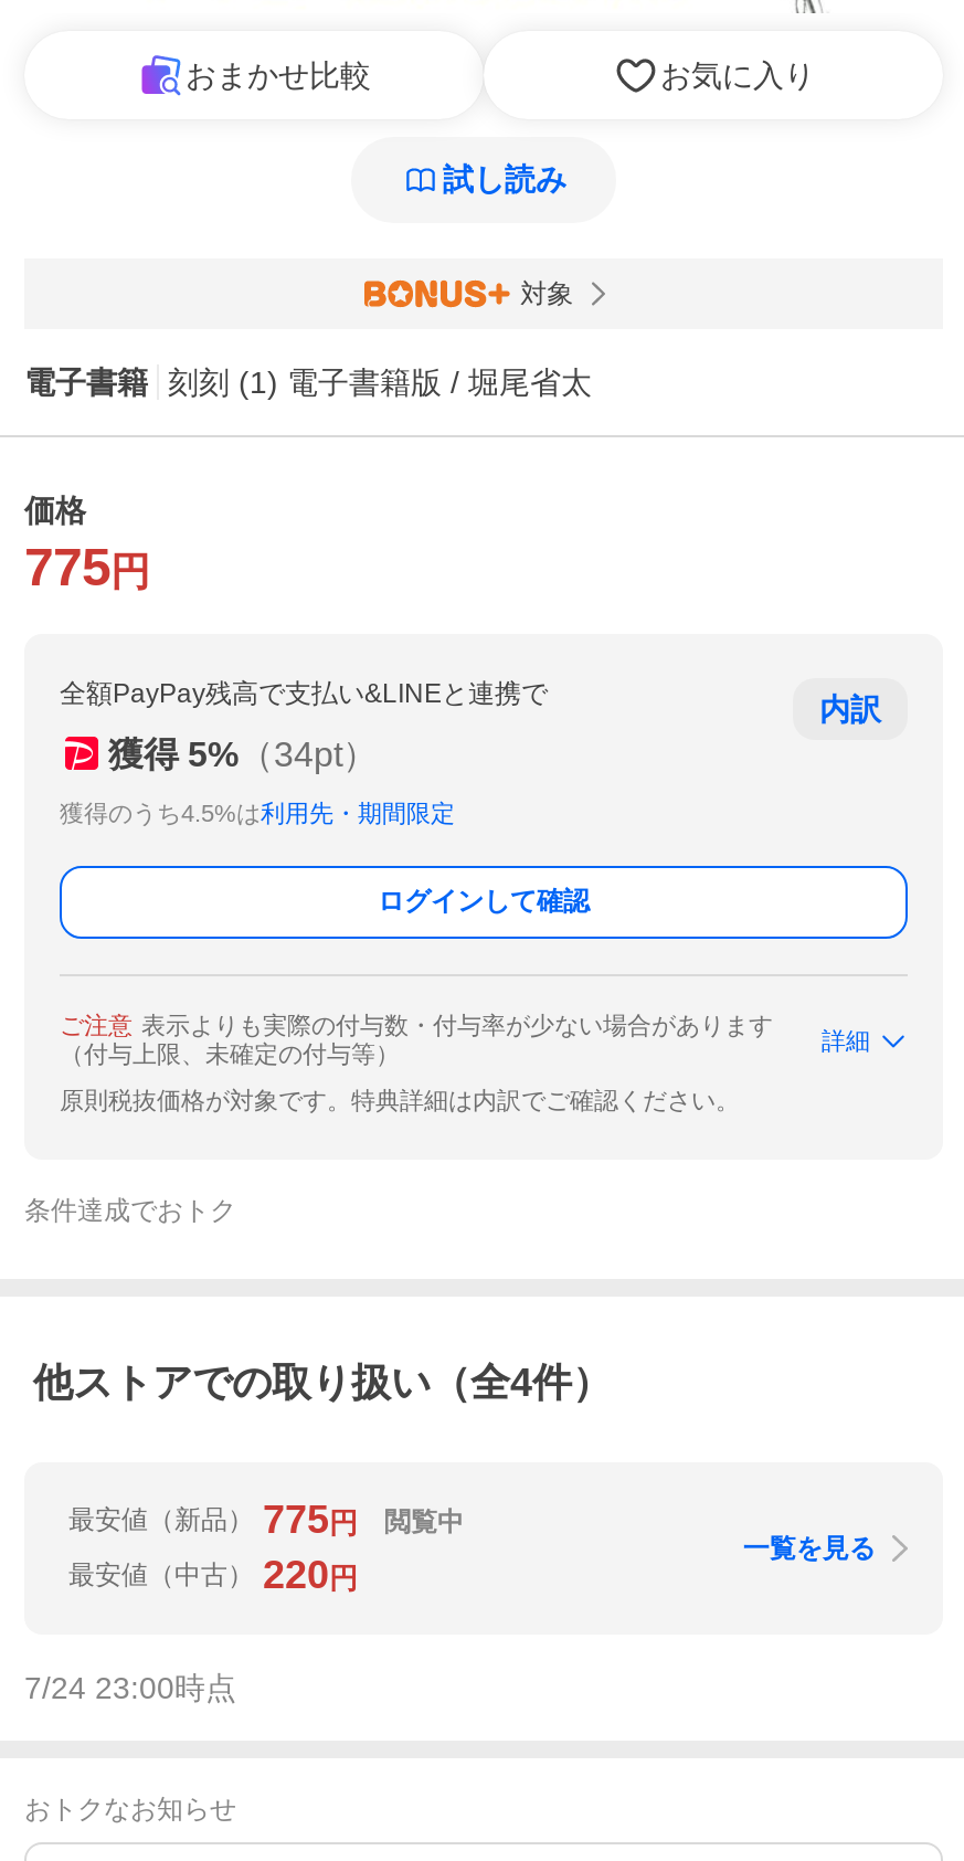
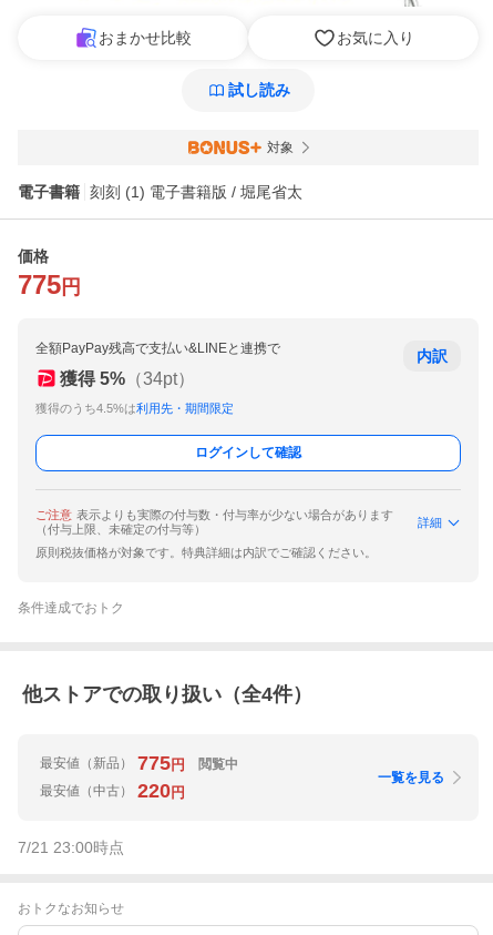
[24,1670,236,1705] 7/24 23:00時点 -> [18,839,124,856] 7/21 23:00時点

